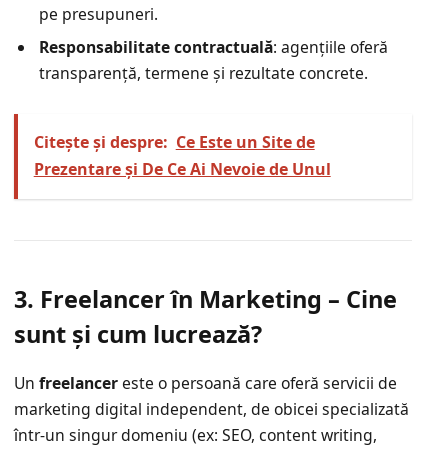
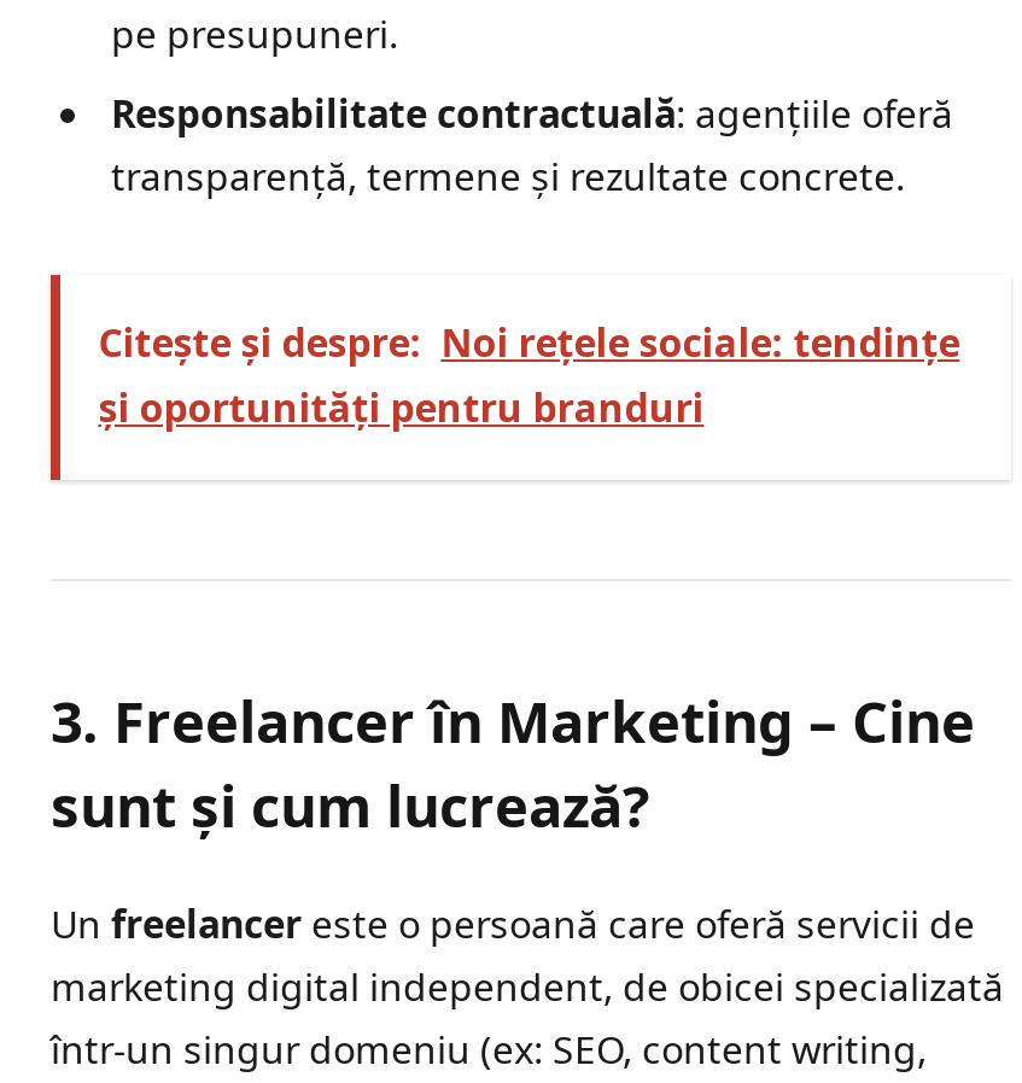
[34,131,331,180] Citește și despre: Ce Este un Site de | Prezentare și De Ce Ai Nevoie de Unul -> [98,317,960,435] Citește și despre: Noi rețele sociale: tendințe | și oportunități pentru branduri

